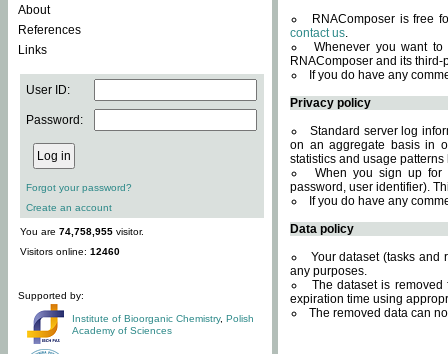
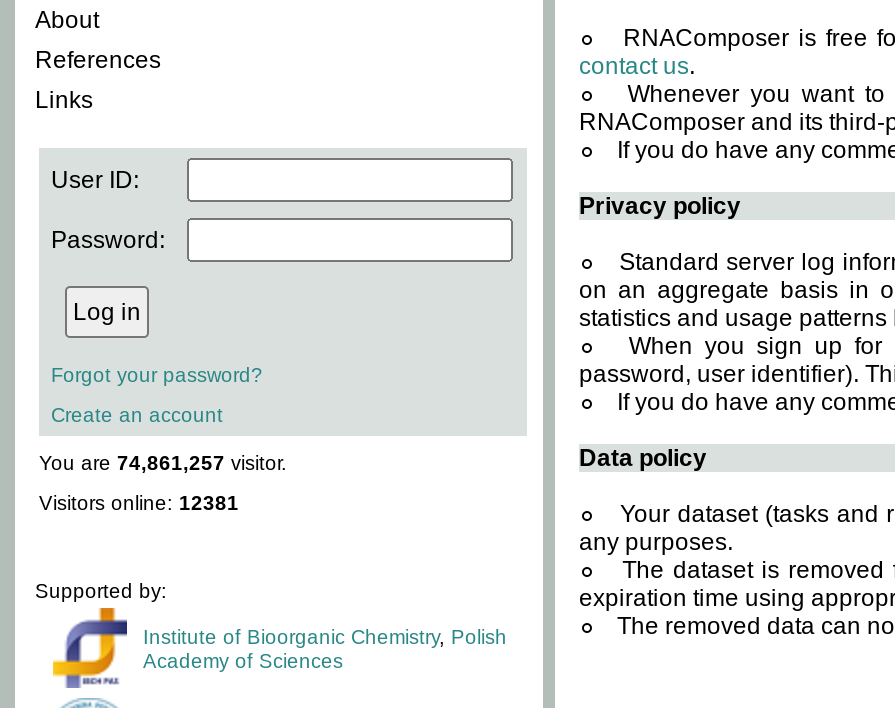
[20,226,144,237] You are 74,758,955 visitor. -> [39,452,287,474] You are 74,861,257 visitor.
[20,246,120,257] Visitors online: 12460 -> [39,492,239,514] Visitors online: 12381

